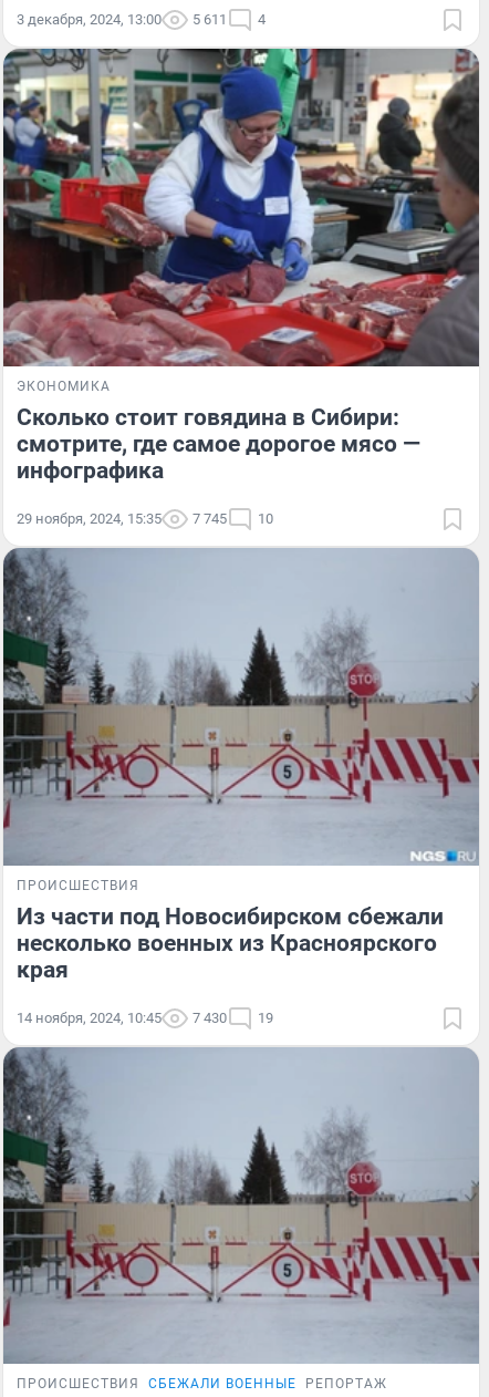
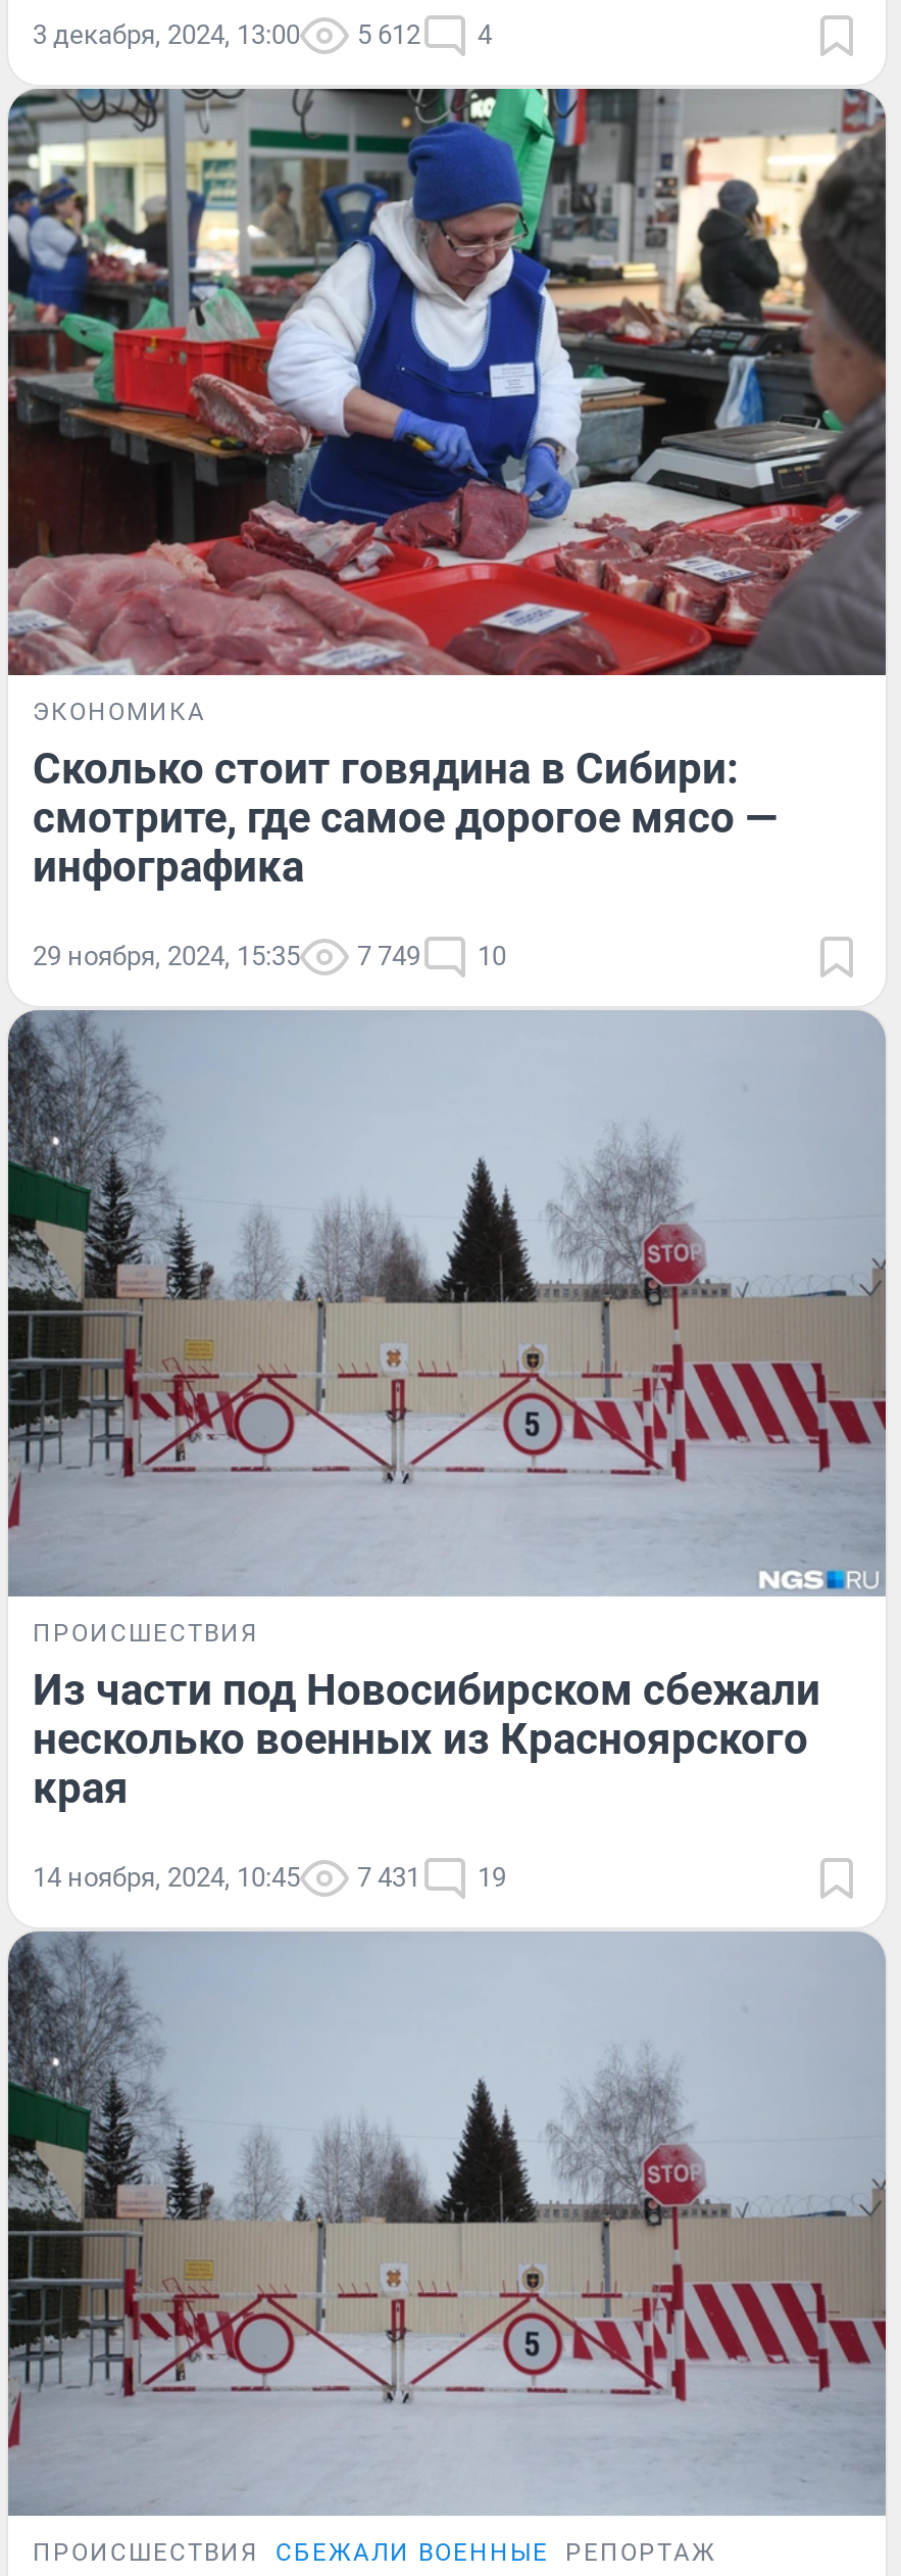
[193,11,227,28] 5 611 -> [357,20,420,50] 5 612
[17,510,273,527] 29 ноября, 2024, 15:35 7 745 10 -> [33,941,506,971] 29 ноября, 2024, 15:35 7 749 10
[17,1009,273,1026] 14 ноября, 2024, 10:45 7 430 19 -> [33,1861,506,1892] 14 ноября, 2024, 10:45 7 431 19

